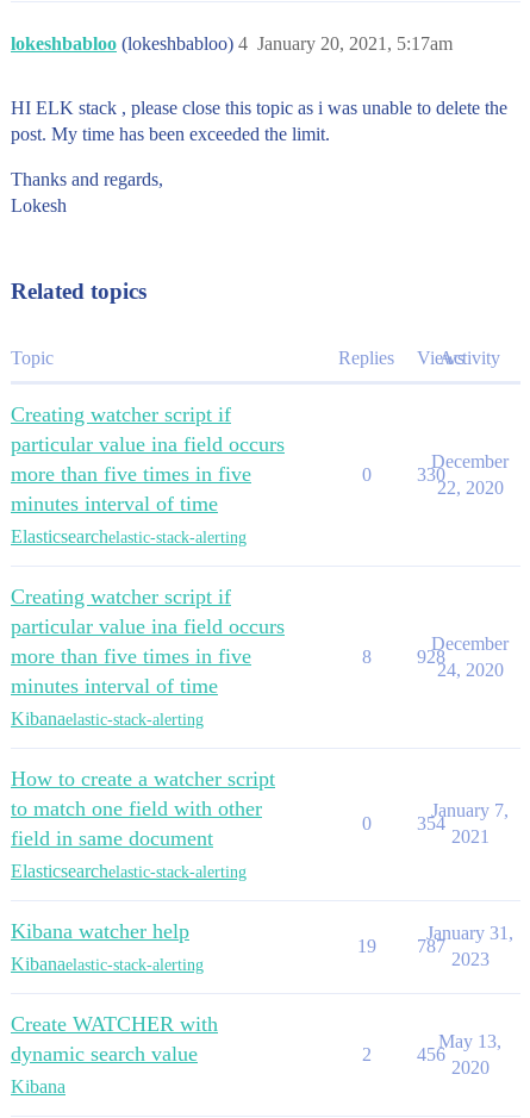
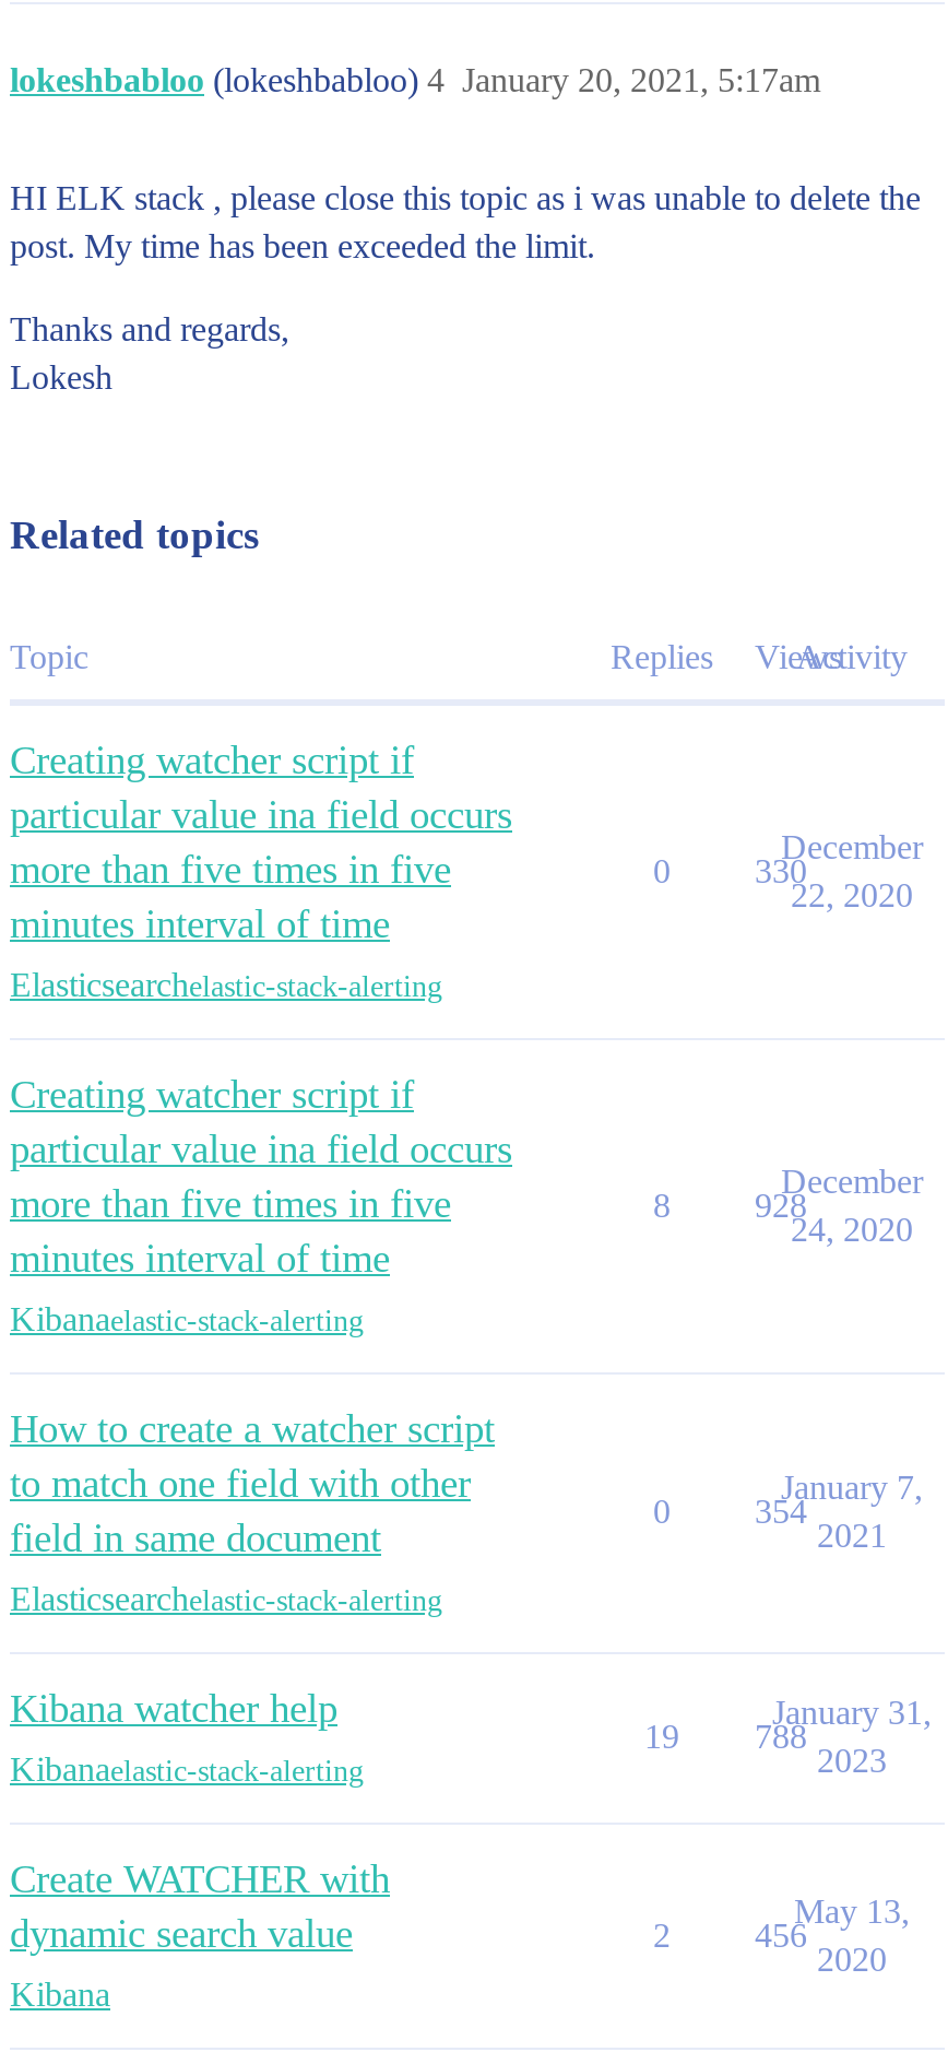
[417,936,445,956] 787 -> [755,1718,807,1755] 788

